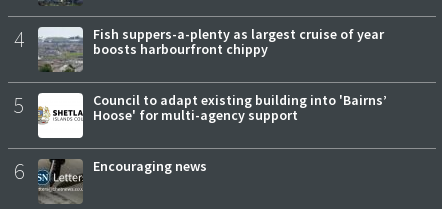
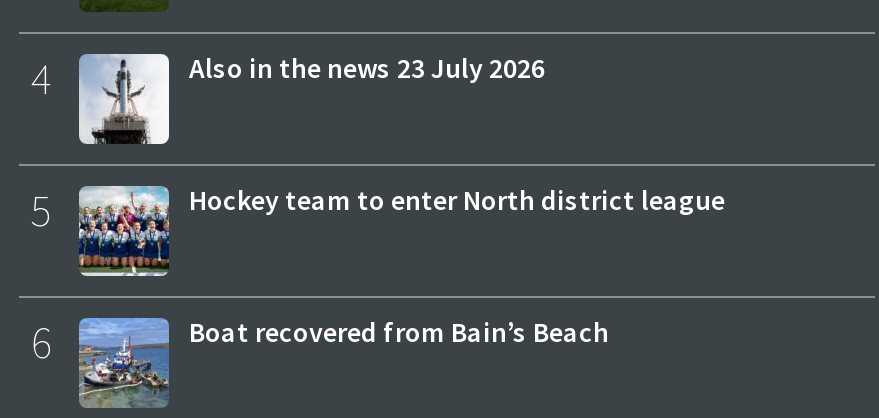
[38,25,384,73] [image] | Fish suppers-a-plenty as largest cruise of year | boosts harbourfront chippy -> [77,50,545,146] [image] | Also in the news 23 July 2026
[37,91,387,138] [image] | Council to adapt existing building into 'Bairns’ | Hoose' for multi-agency support -> [77,182,725,278] [image] | Hockey team to enter North district league
[38,157,207,203] [image] | Encouraging news -> [77,314,609,406] [image] | Boat recovered from Bain’s Beach

